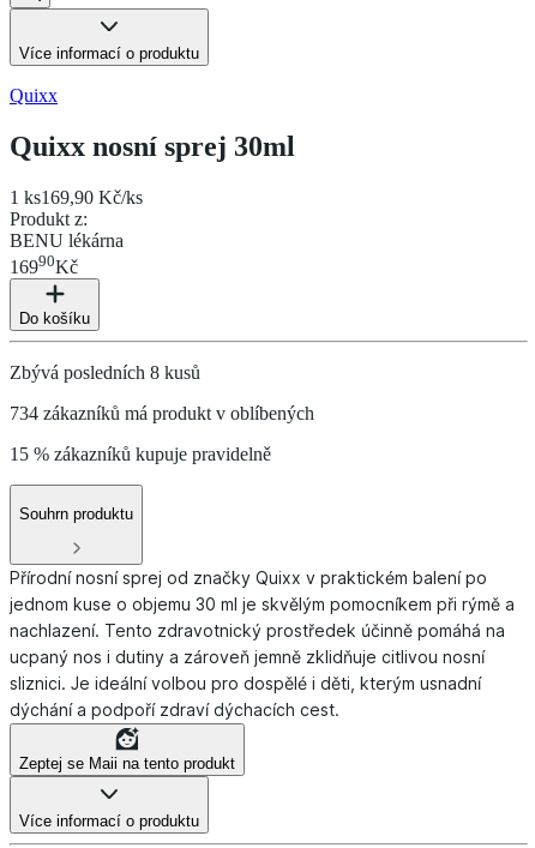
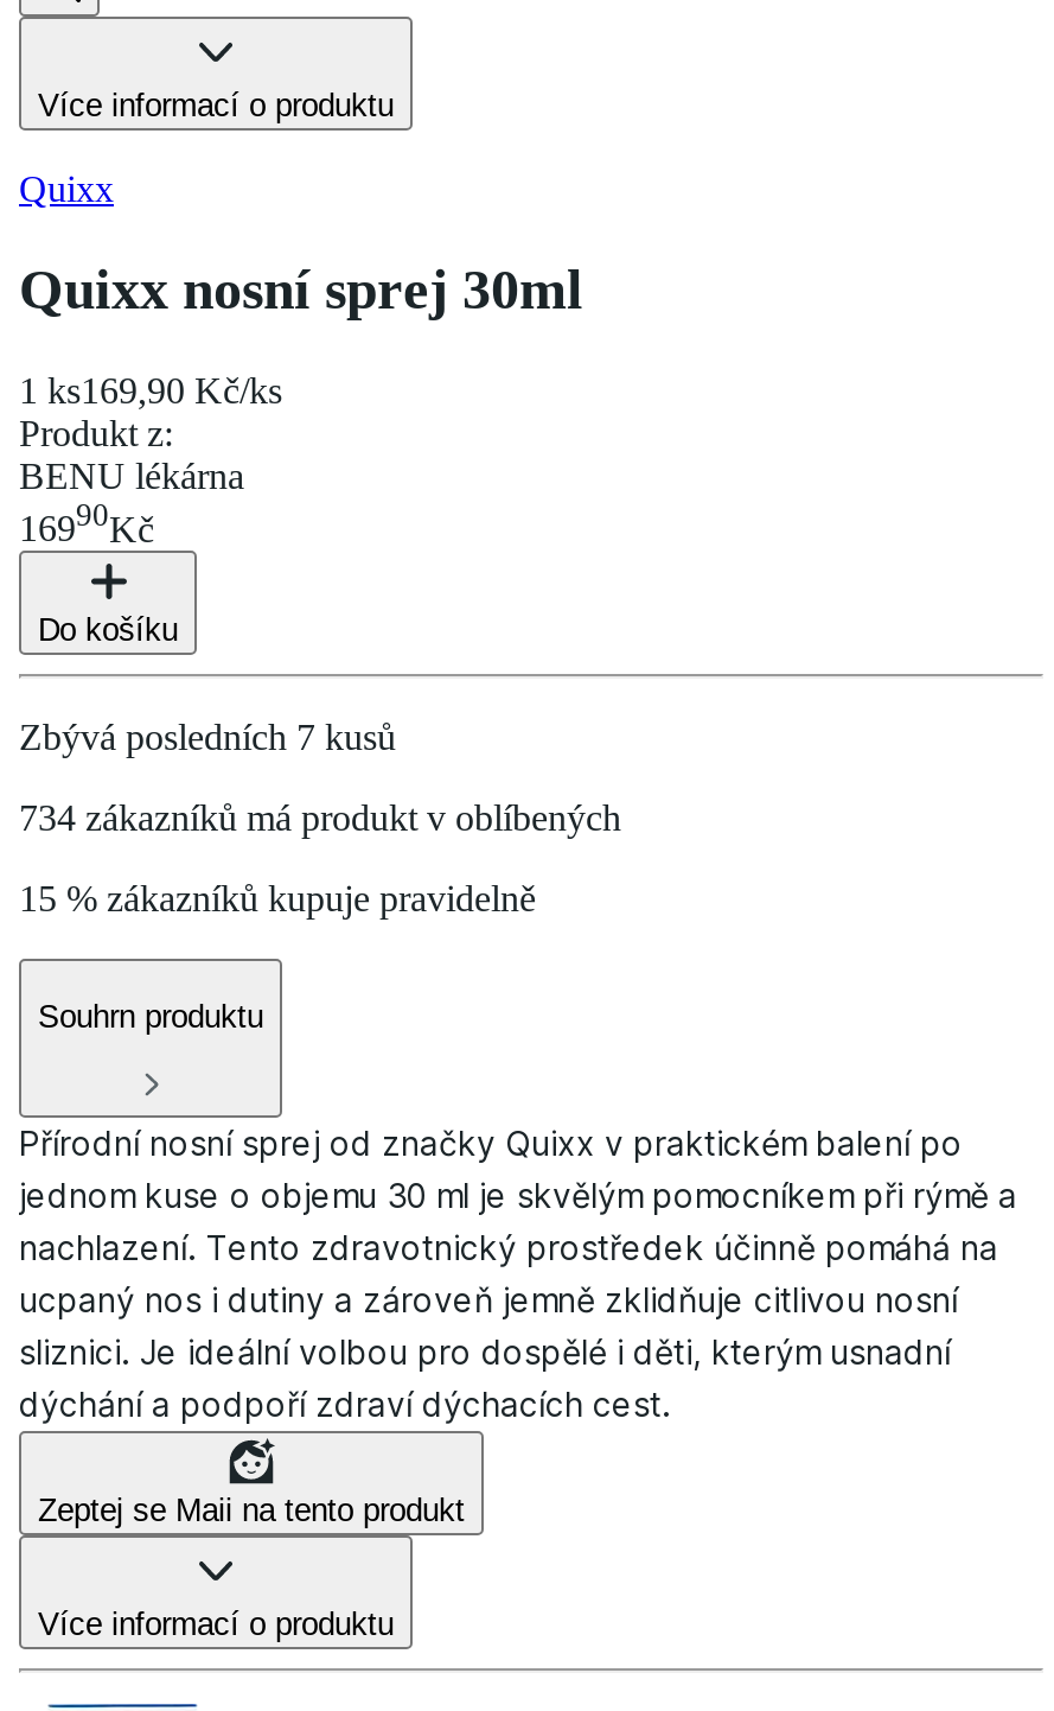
[10,363,200,383] Zbývá posledních 8 kusů -> [19,718,396,758] Zbývá posledních 7 kusů

